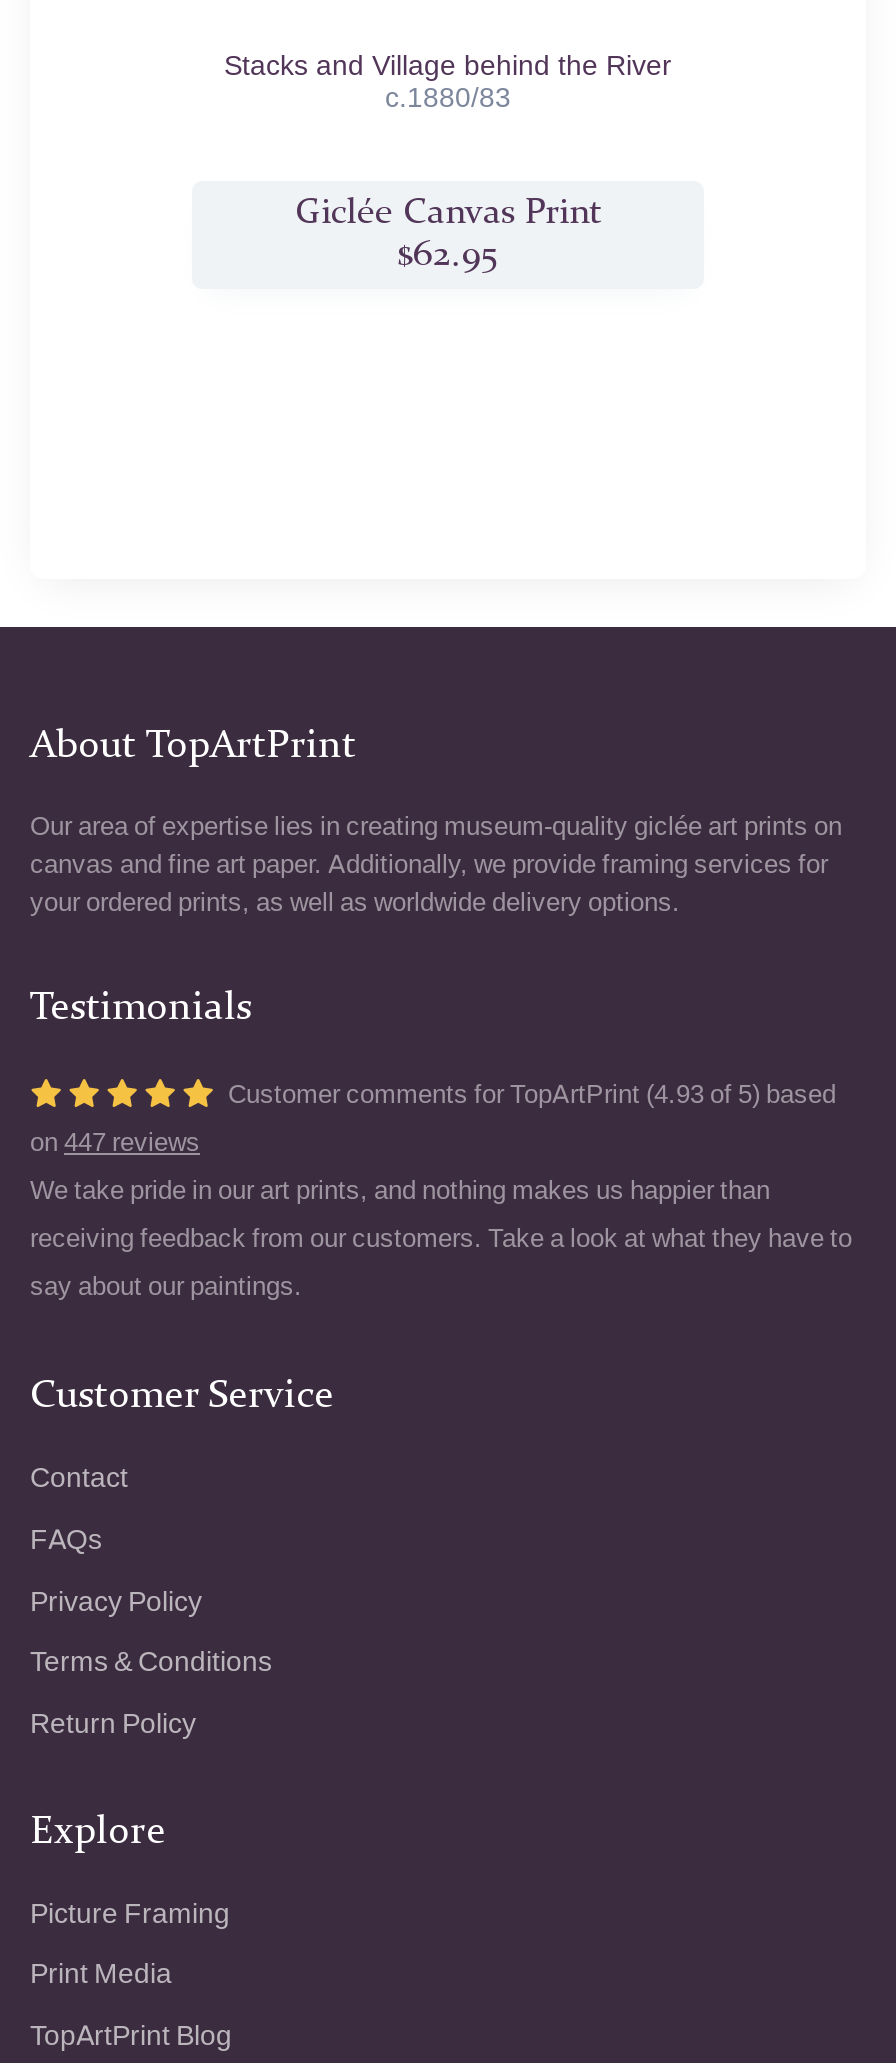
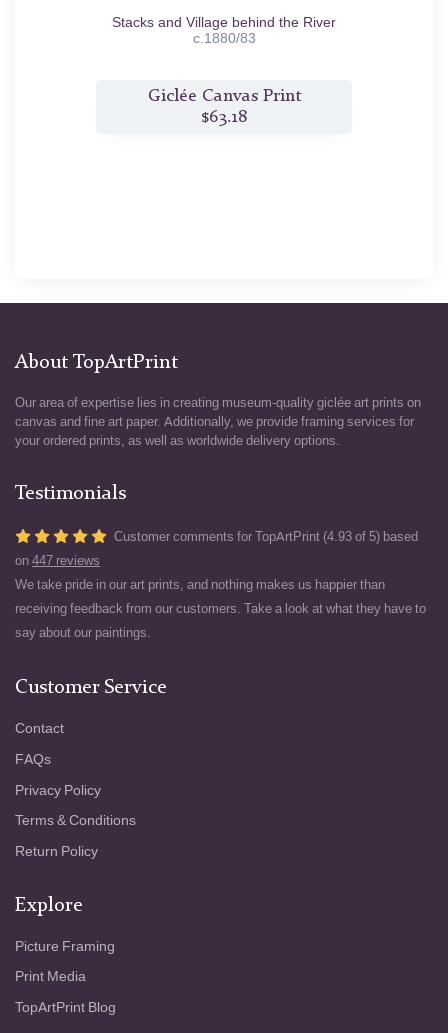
[397,238,499,274] $62.95 -> [200,108,247,126] $63.18

